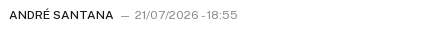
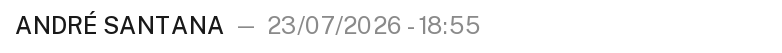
[9,8,238,22] ANDRÉ SANTANA 21/07/2026 - 18:55 -> [15,12,481,40] ANDRÉ SANTANA 23/07/2026 - 18:55

